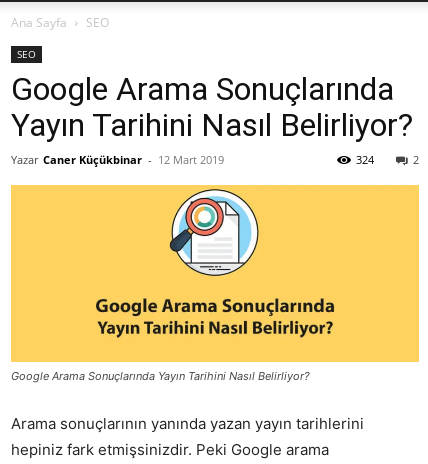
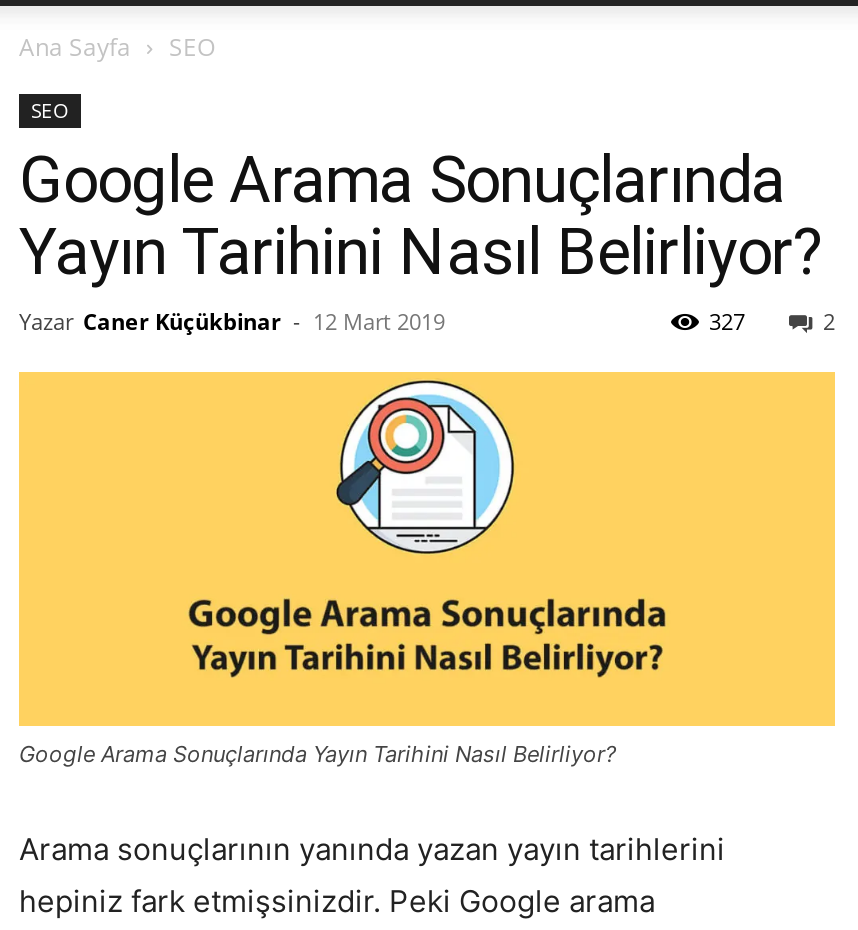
[356,152,374,167] 324 -> [709,306,745,336] 327

